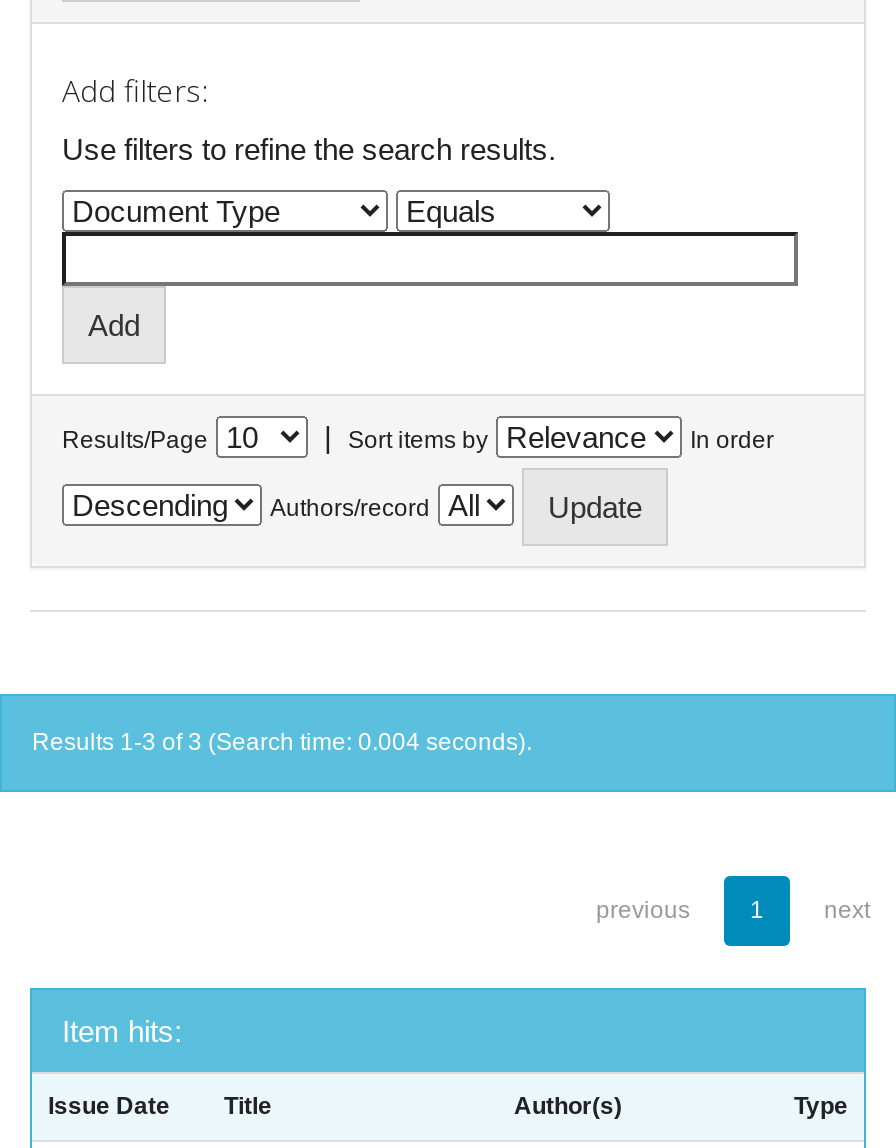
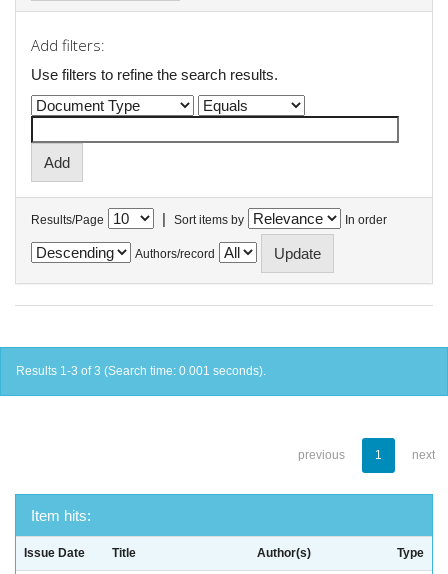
[32,729,532,757] Results 1-3 of 3 (Search time: 0.004 seconds). -> [16,364,266,378] Results 1-3 of 3 (Search time: 0.001 seconds).

